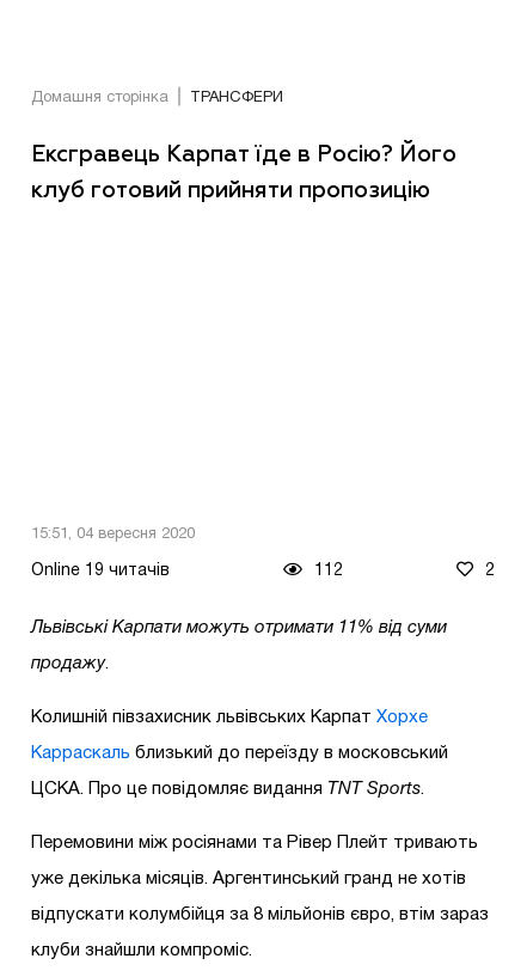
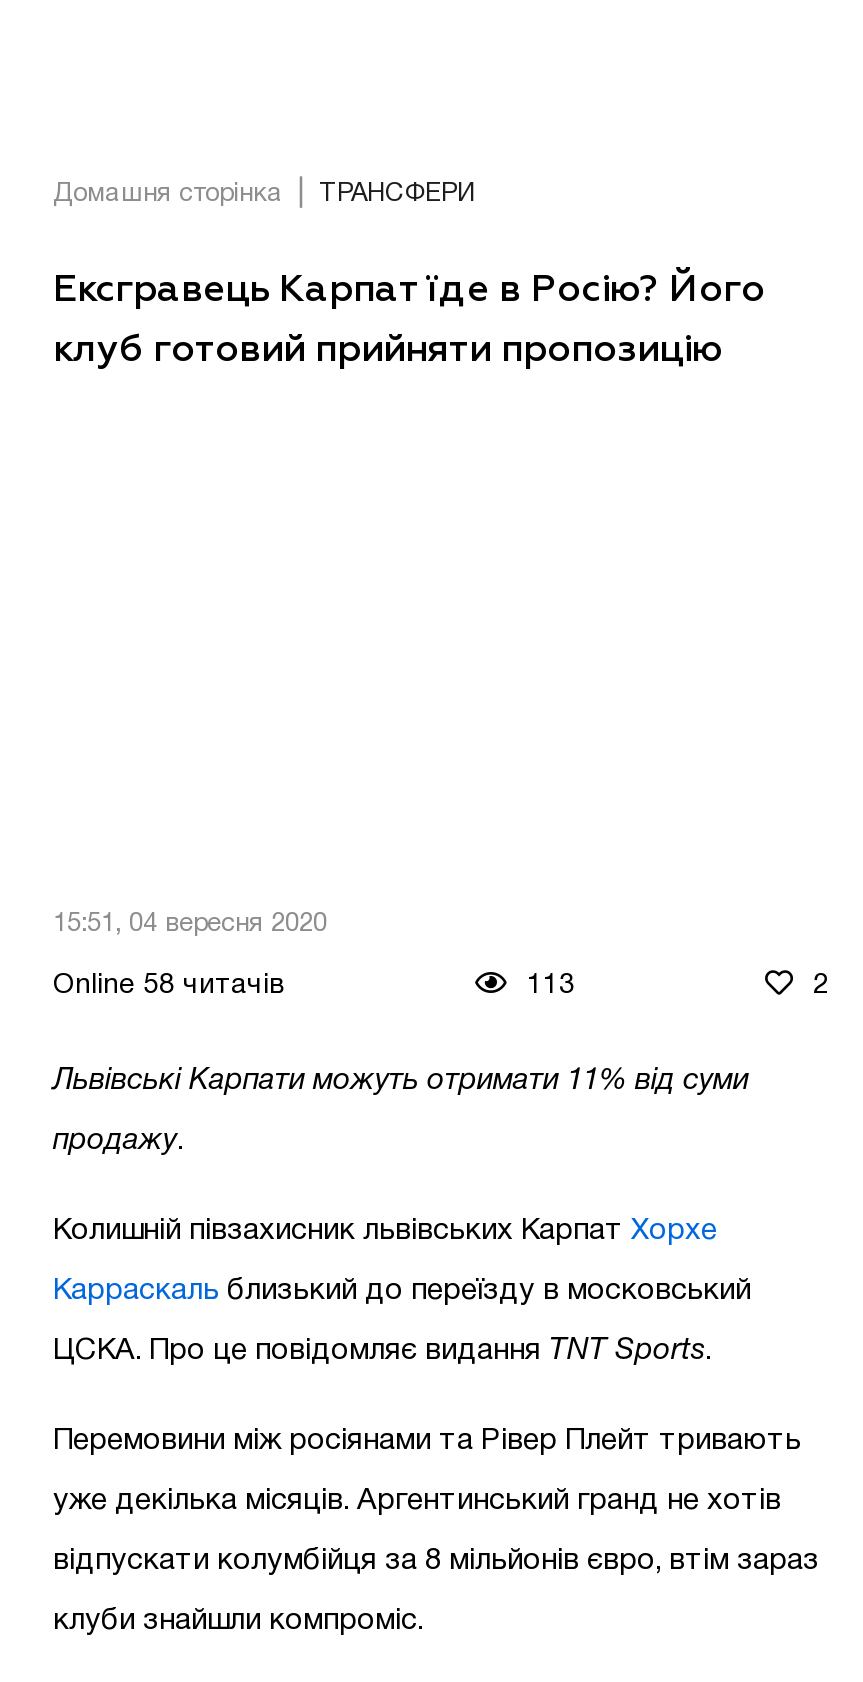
[31,563,170,579] Online 19 читачів -> [53,973,285,999] Online 58 читачів
[314,563,343,579] 112 -> [527,973,575,999] 113

